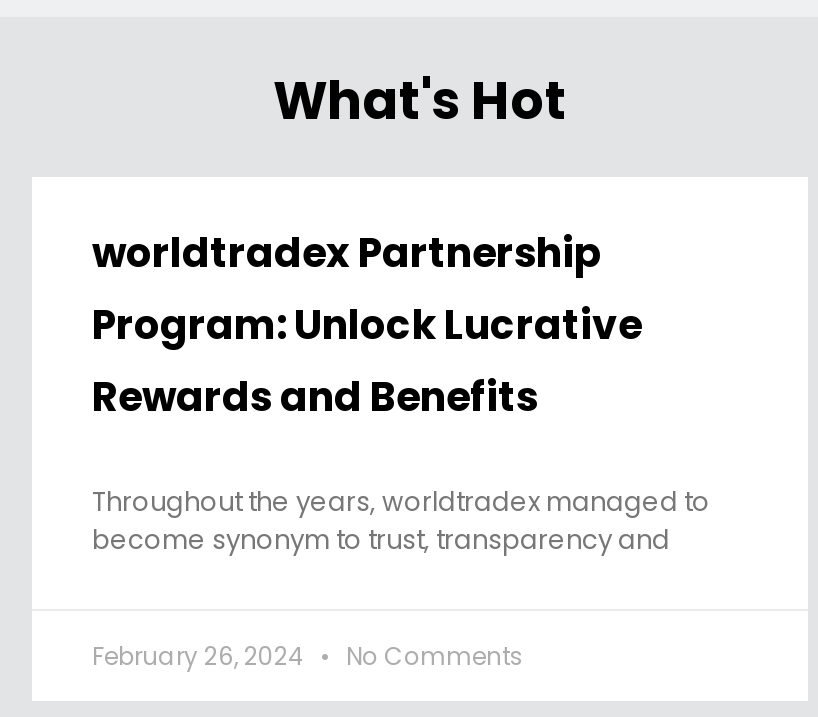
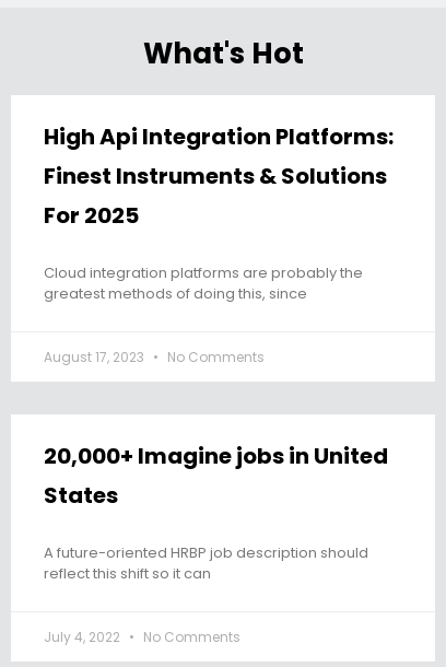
[92,224,710,672] worldtradex Partnership | Program: Unlock Lucrative | Rewards and Benefits | Throughout the years, worldtradex managed to | become synonym to trust, transparency and | February 26, 2024 -> [44,121,394,646] High Api Integration Platforms: | Finest Instruments & Solutions | For 2025 | Cloud integration platforms are probably the | greatest methods of doing this, since | August 17, 2023 | No Comments | 20,000+ Imagine jobs in United | States | A future-oriented HRBP job description should | reflect this shift so it can | July 4, 2022

